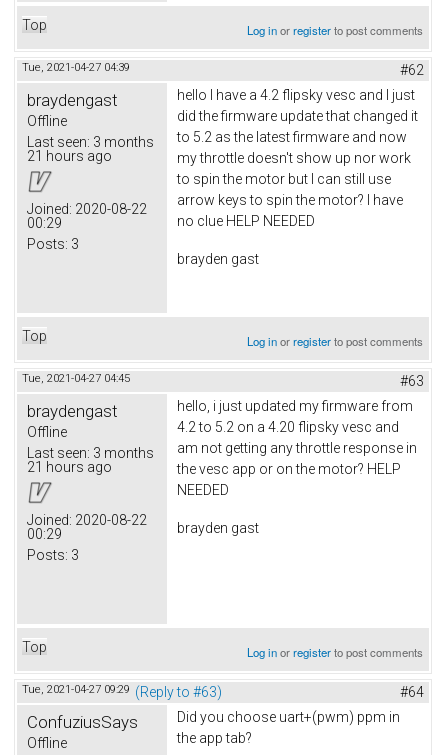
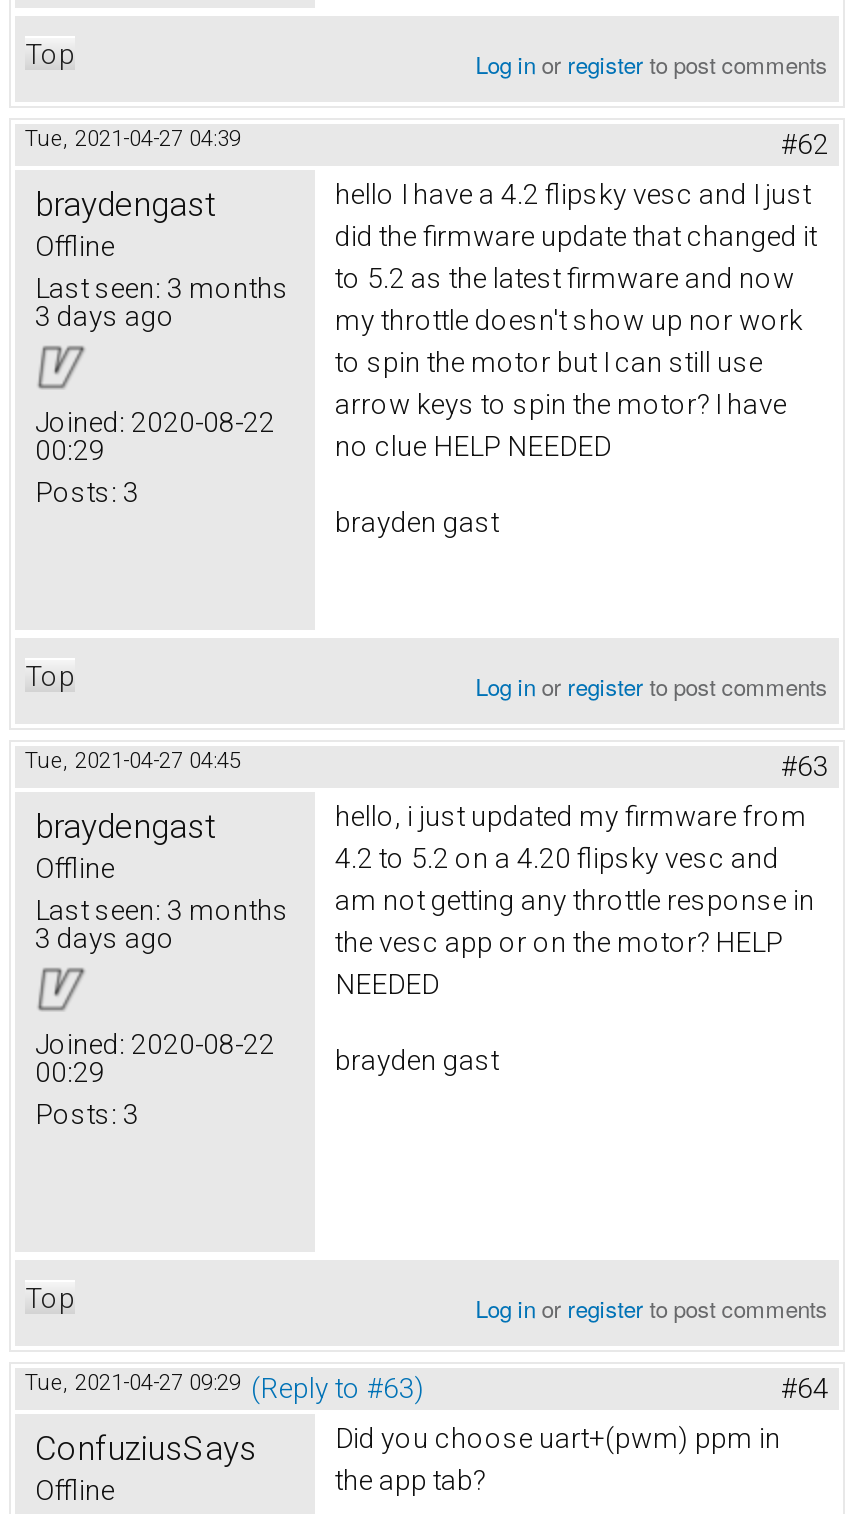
[27,148,112,164] 21 hours ago -> [35,299,175,331] 3 days ago
[27,459,112,475] 21 hours ago -> [35,921,175,953] 3 days ago

